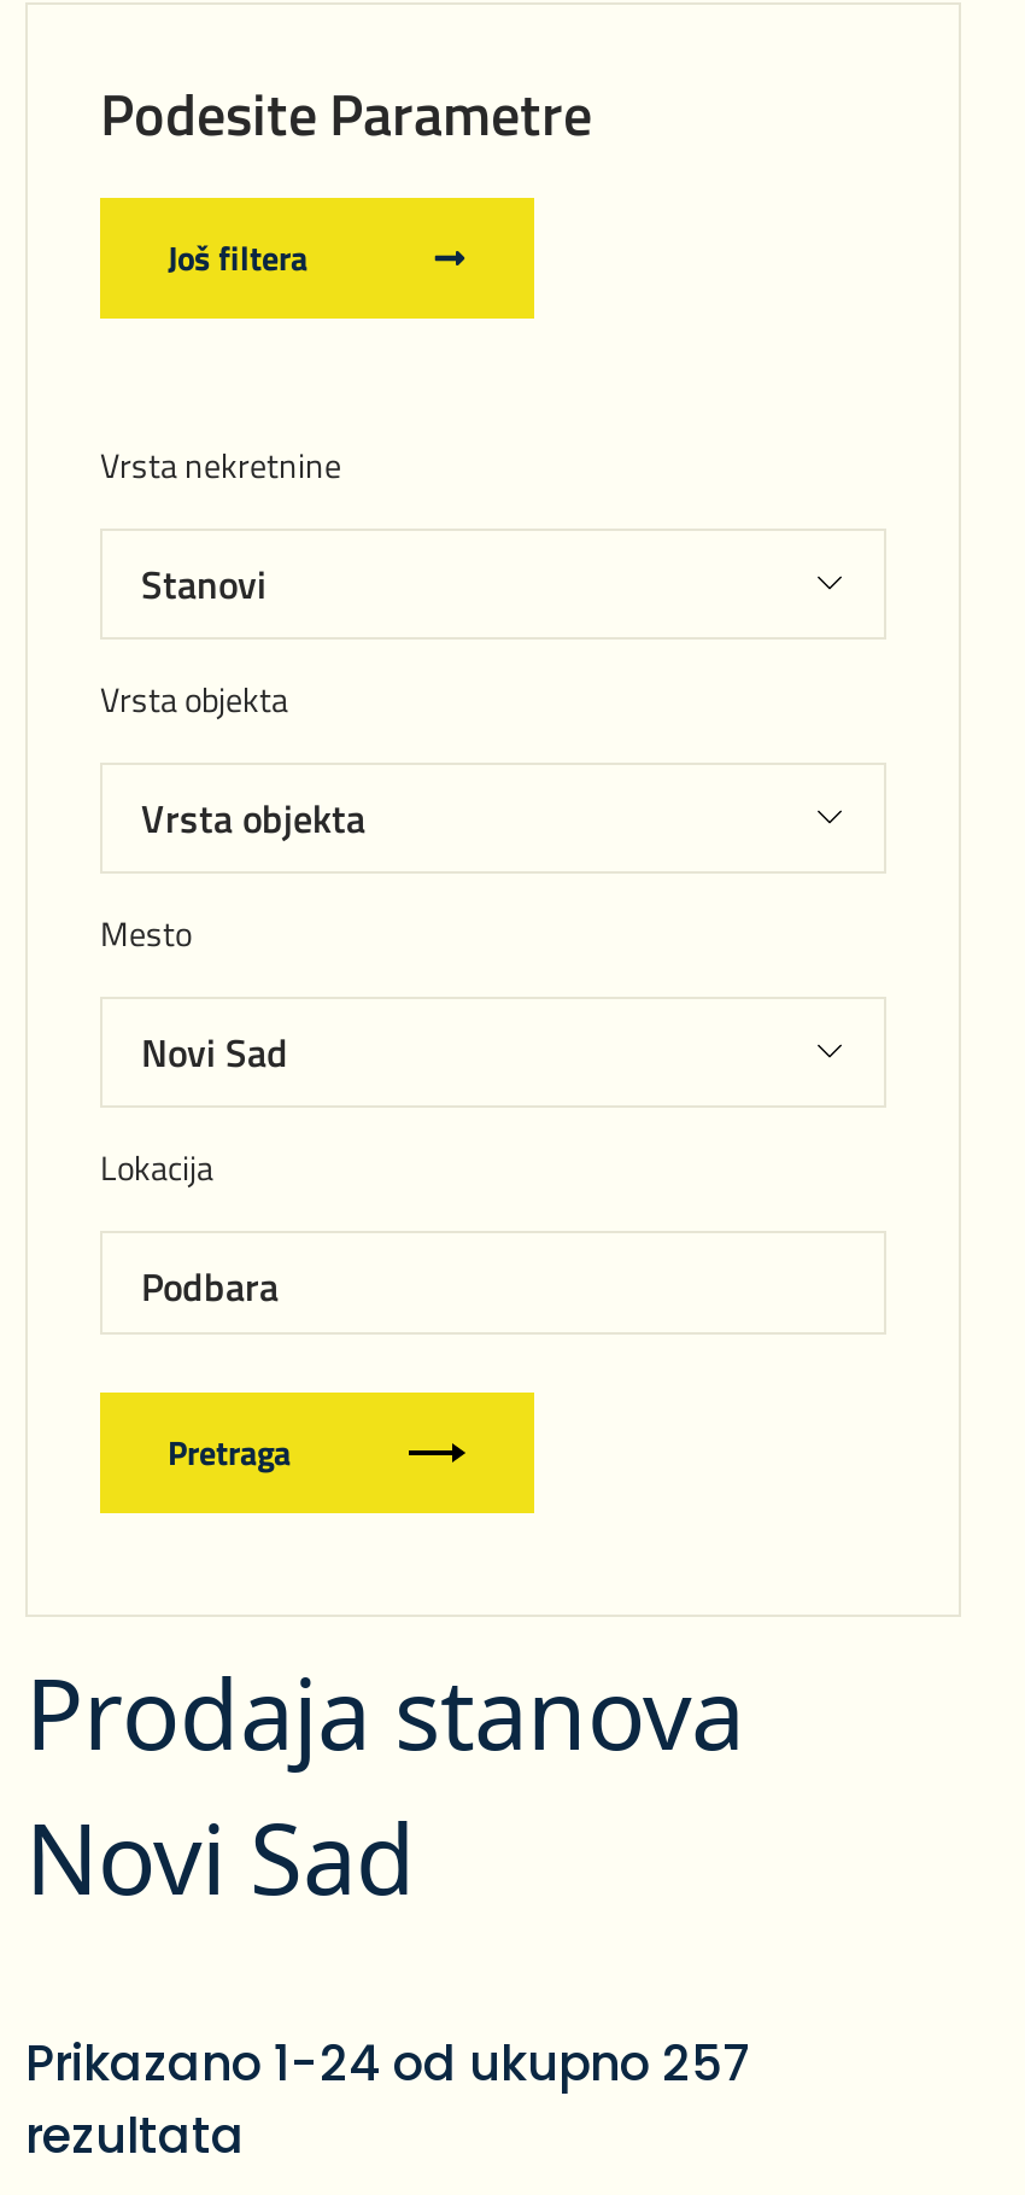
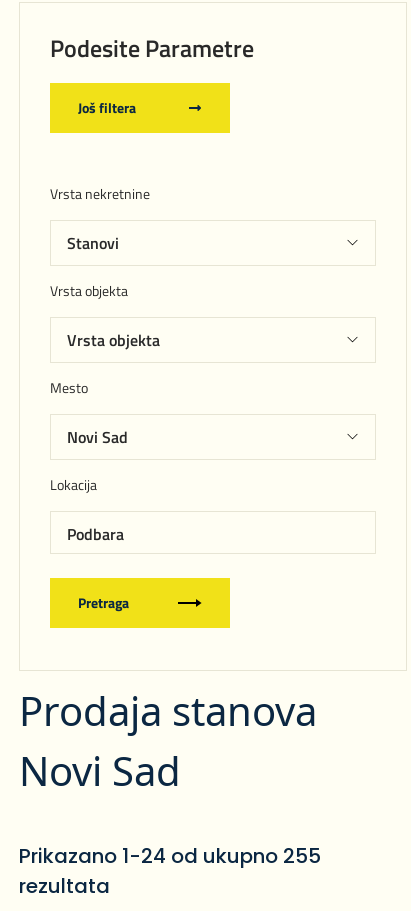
[25,2030,751,2097] Prikazano 1-24 od ukupno 257 -> [19,842,321,870] Prikazano 1-24 od ukupno 255

